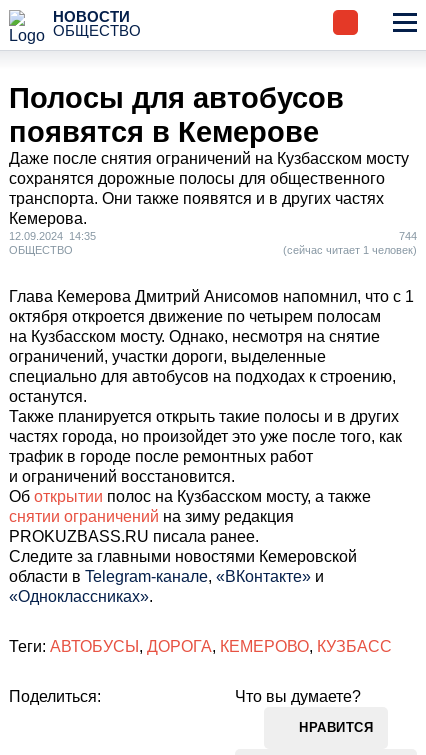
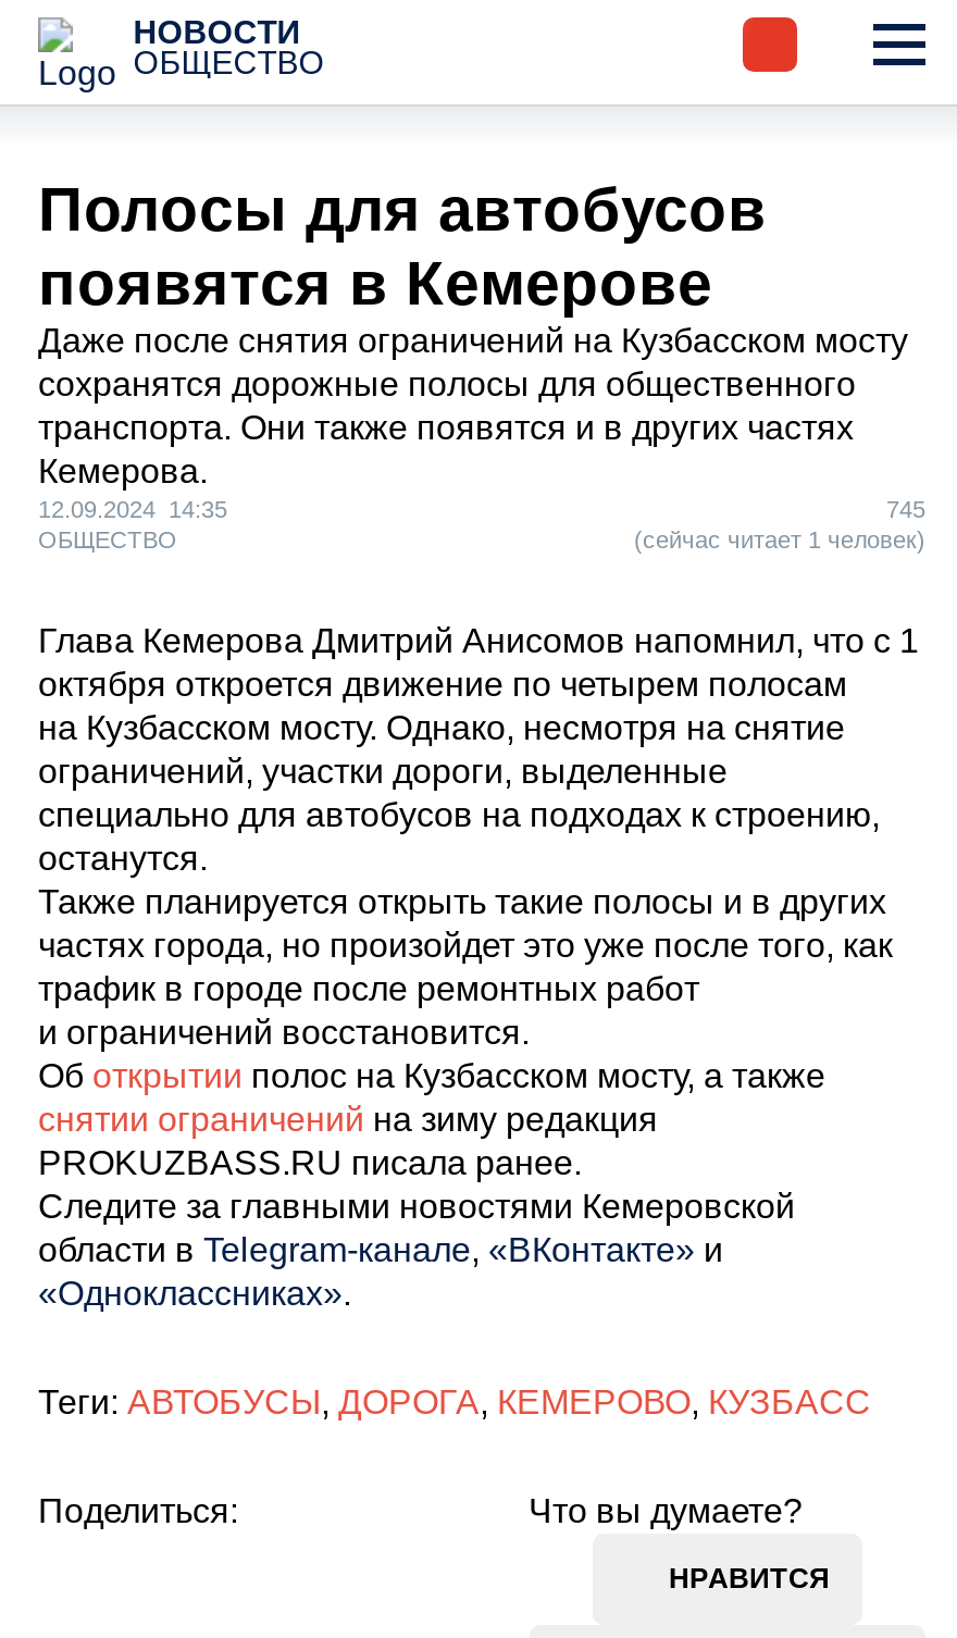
[399,230,417,242] 744 -> [886,496,925,522] 745

